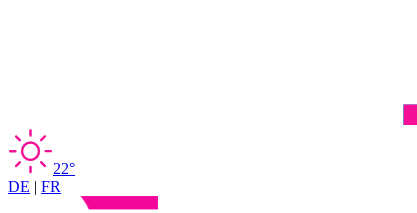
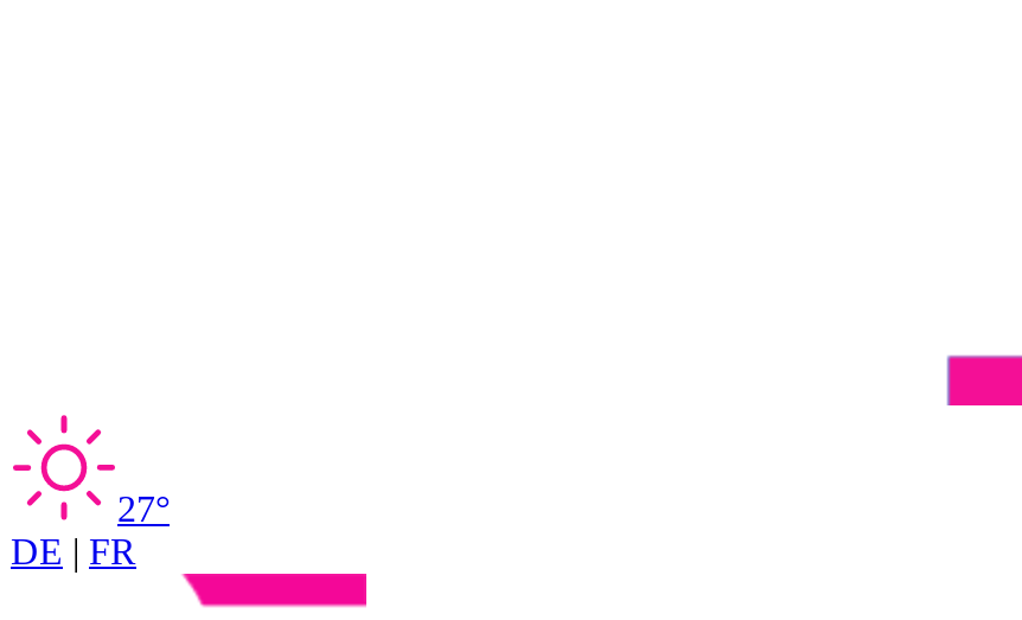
[53,160,75,177] 22° -> [117,488,170,529] 27°

